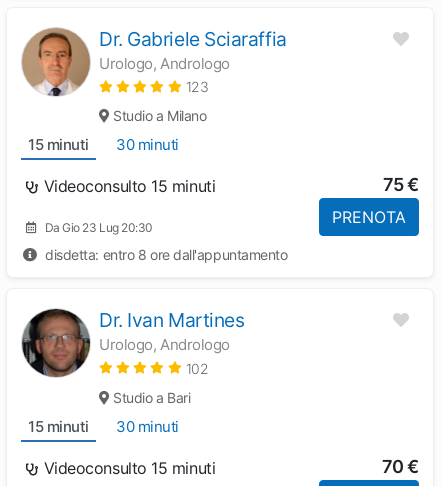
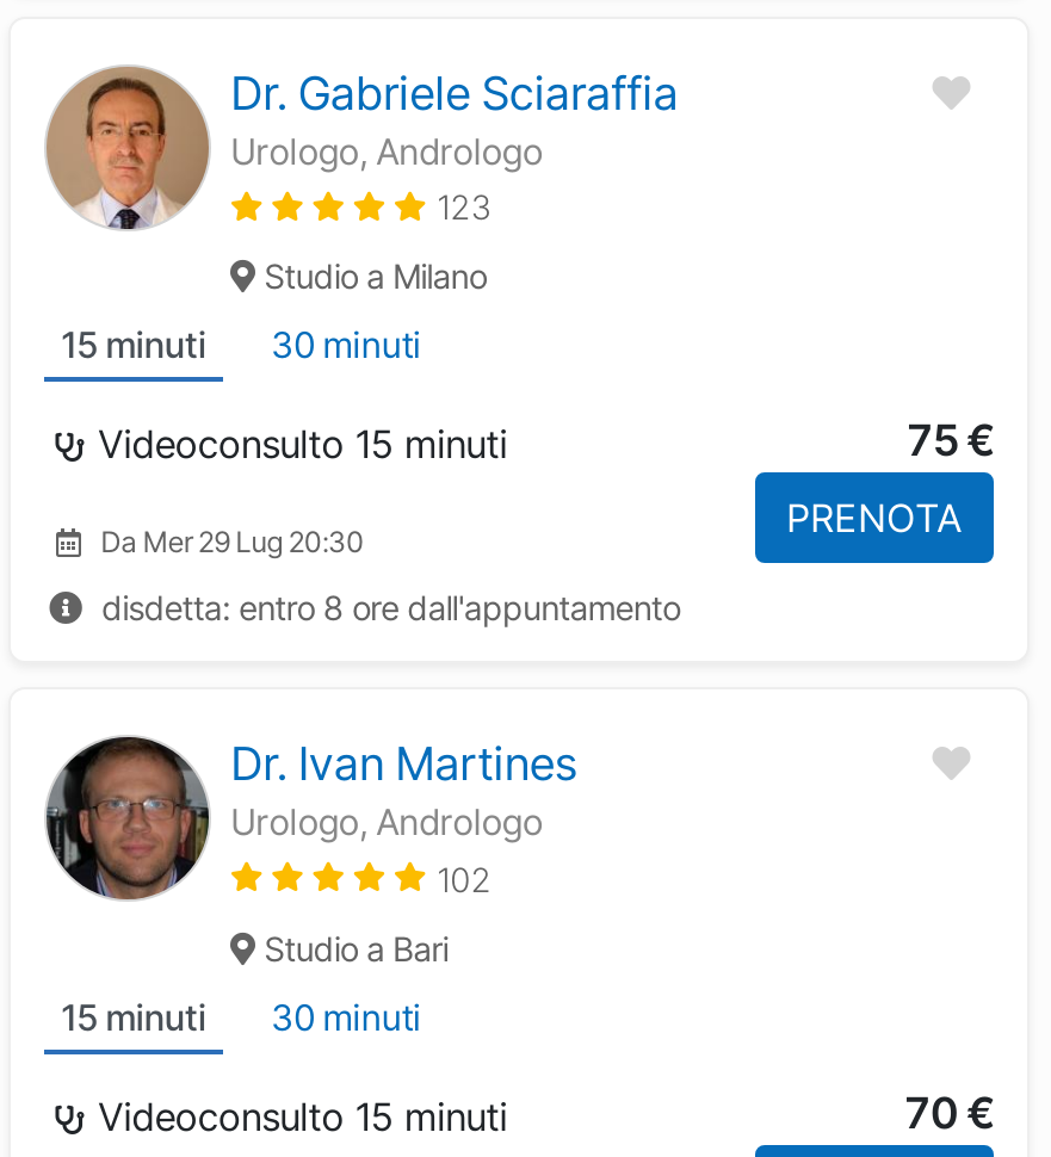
[45,220,153,235] Da Gio 23 Lug 20:30 -> [100,524,364,560] Da Mer 29 Lug 20:30

